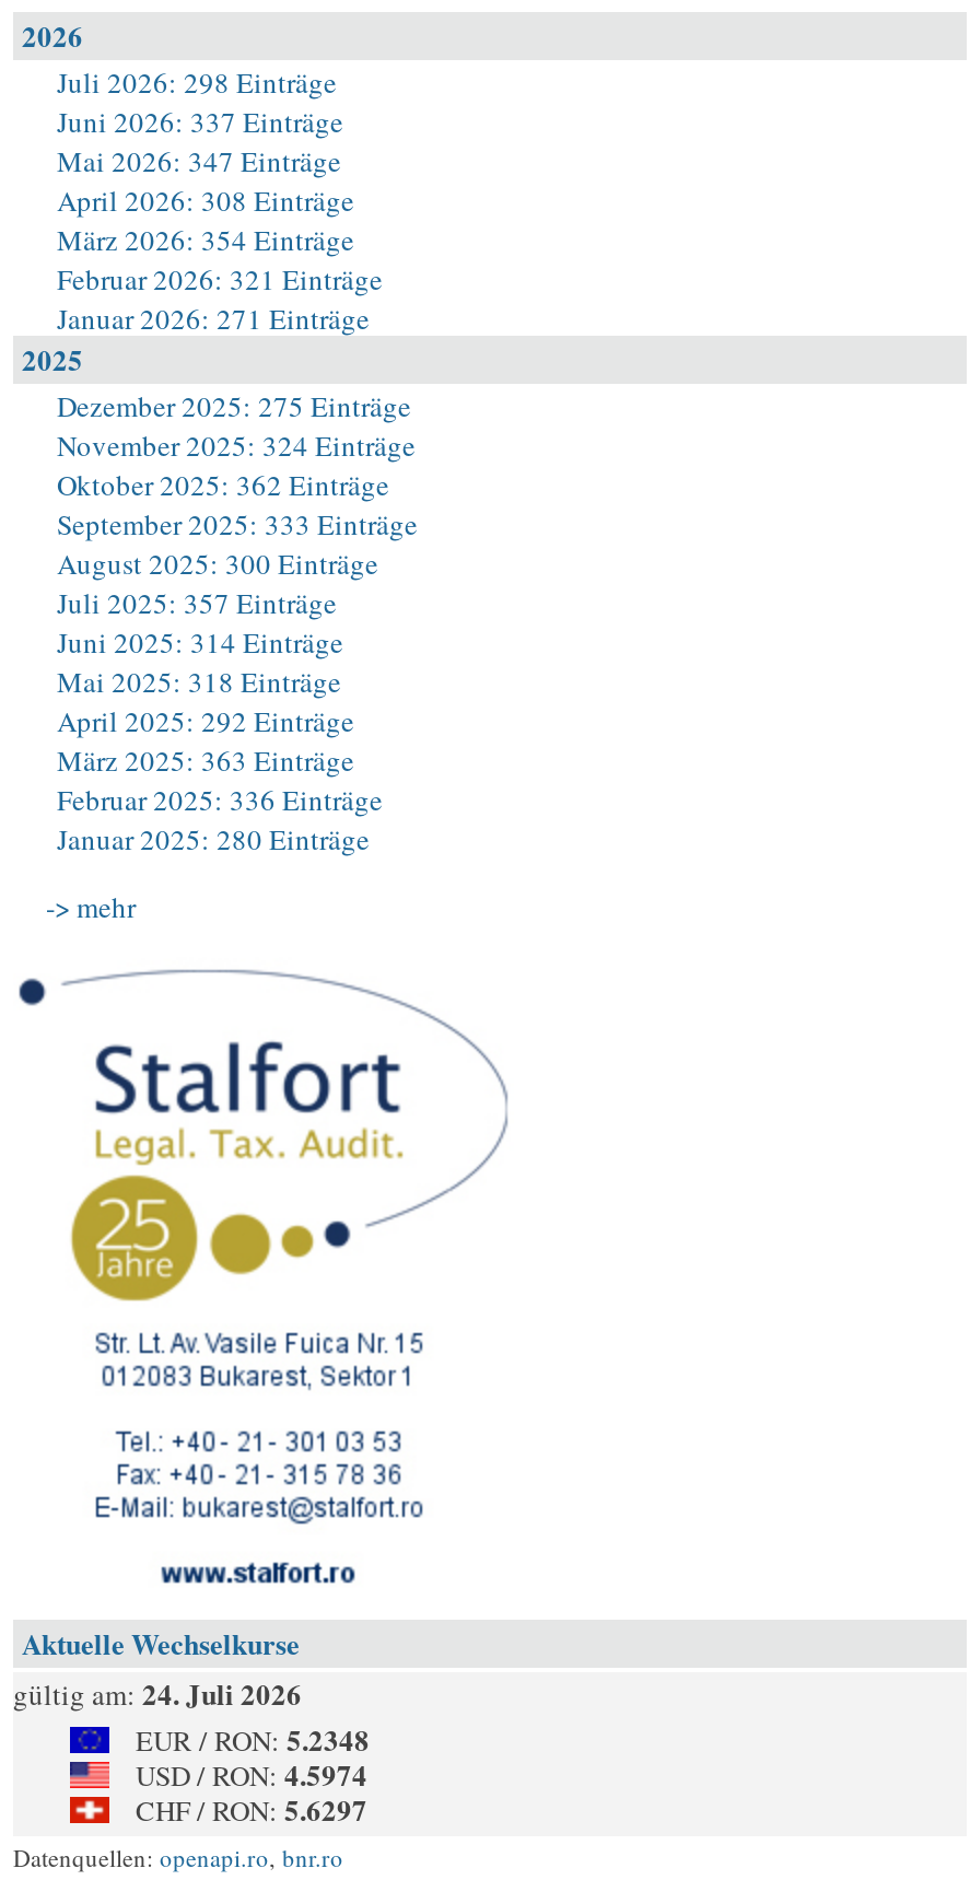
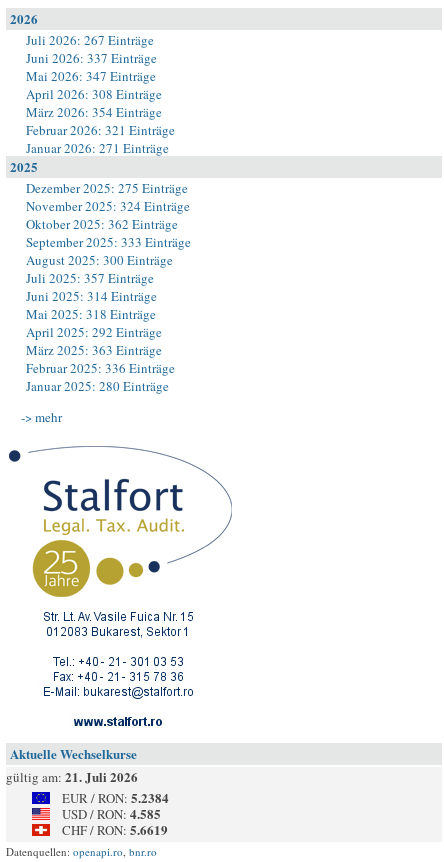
[57,62,337,102] Juli 2026: 298 Einträge -> [26,31,154,49] Juli 2026: 267 Einträge
[13,1672,302,1714] gültig am: 24. Juli 2026 -> [6,767,138,786] gültig am: 21. Juli 2026
[136,1718,370,1760] EUR / RON: 5.2348 -> [62,788,169,807] EUR / RON: 5.2384
[136,1753,367,1795] USD / RON: 4.5974 -> [62,804,161,823] USD / RON: 4.585
[136,1788,367,1830] CHF / RON: 5.6297 -> [62,820,168,839] CHF / RON: 5.6619

